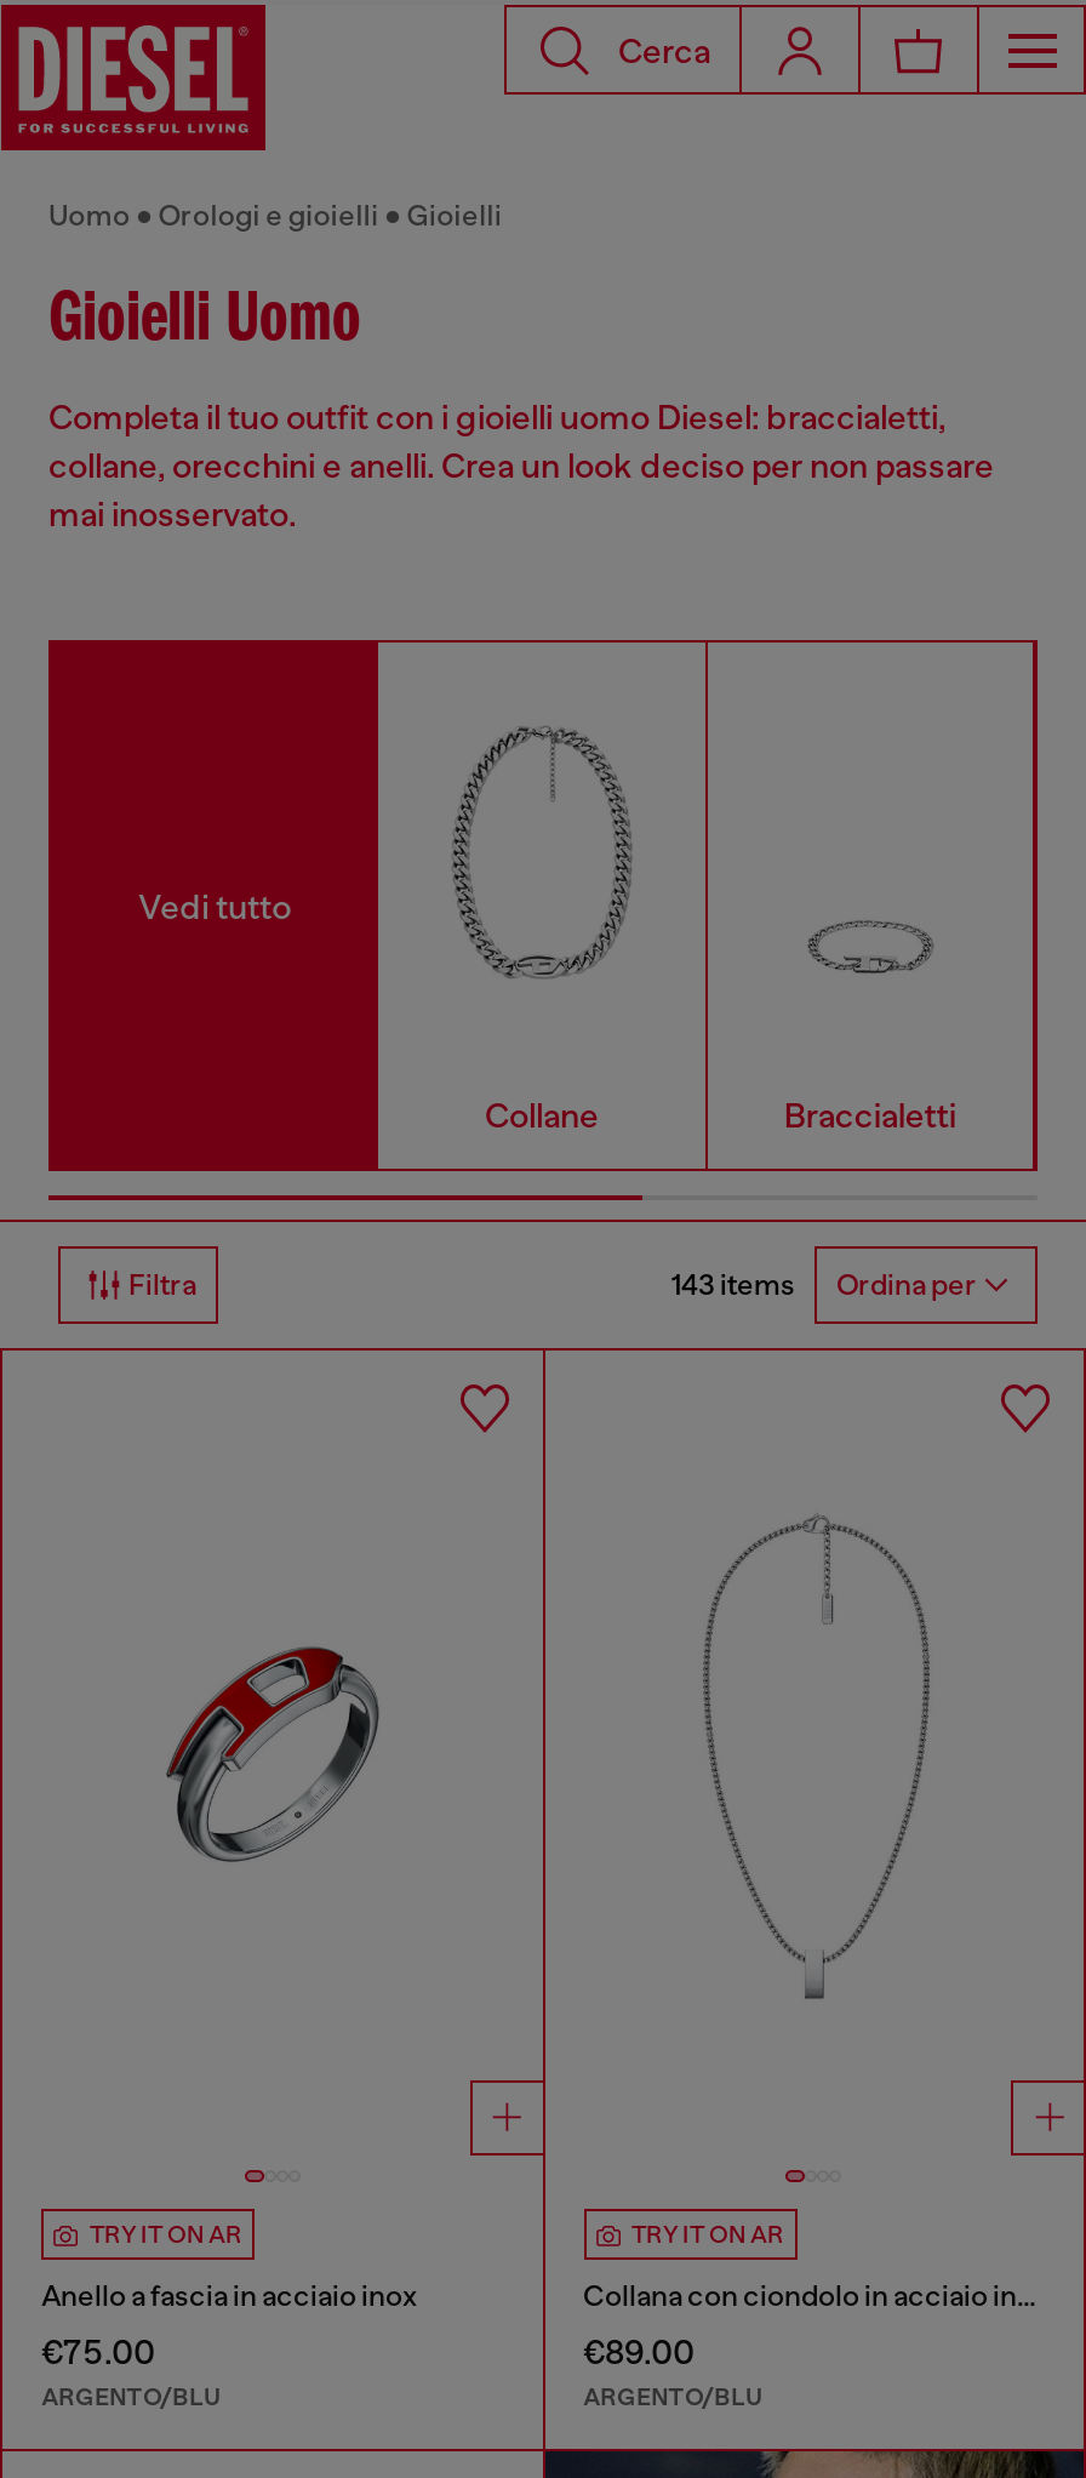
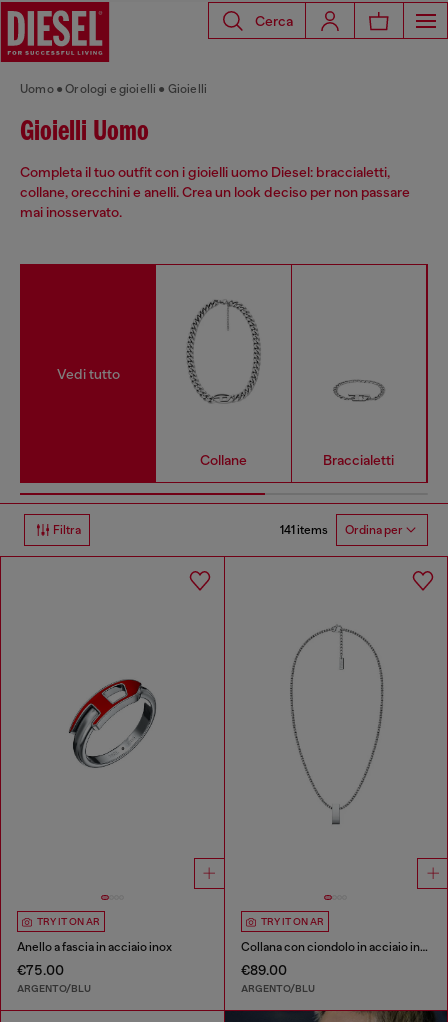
[671,1268,977,1303] 143 items Ordina per -> [280,523,403,537] 141 items Ordina per

